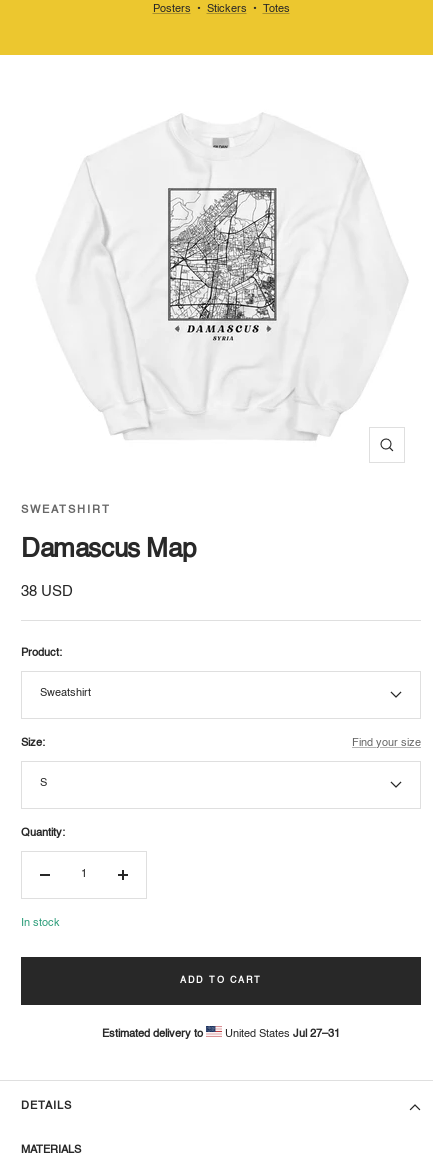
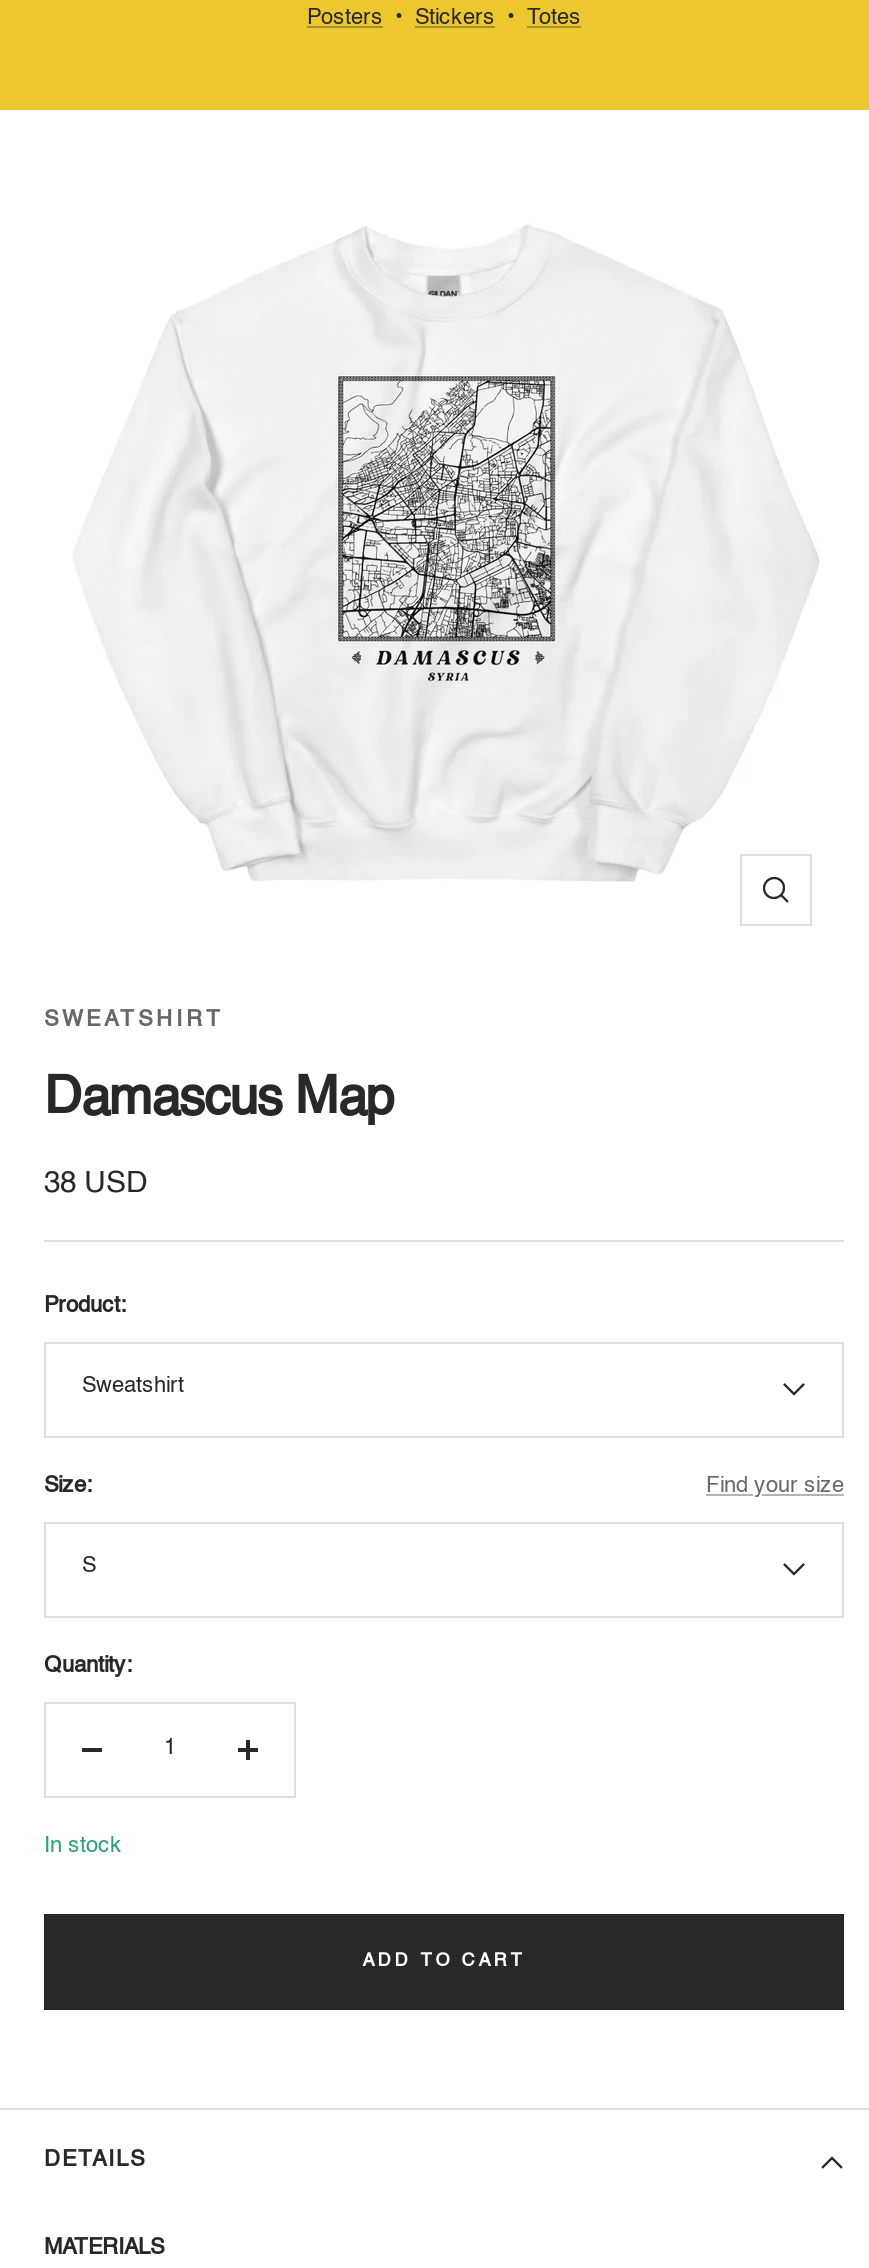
[102,1029,340,1040] Estimated delivery to | United States Jul 27–31 -> none

